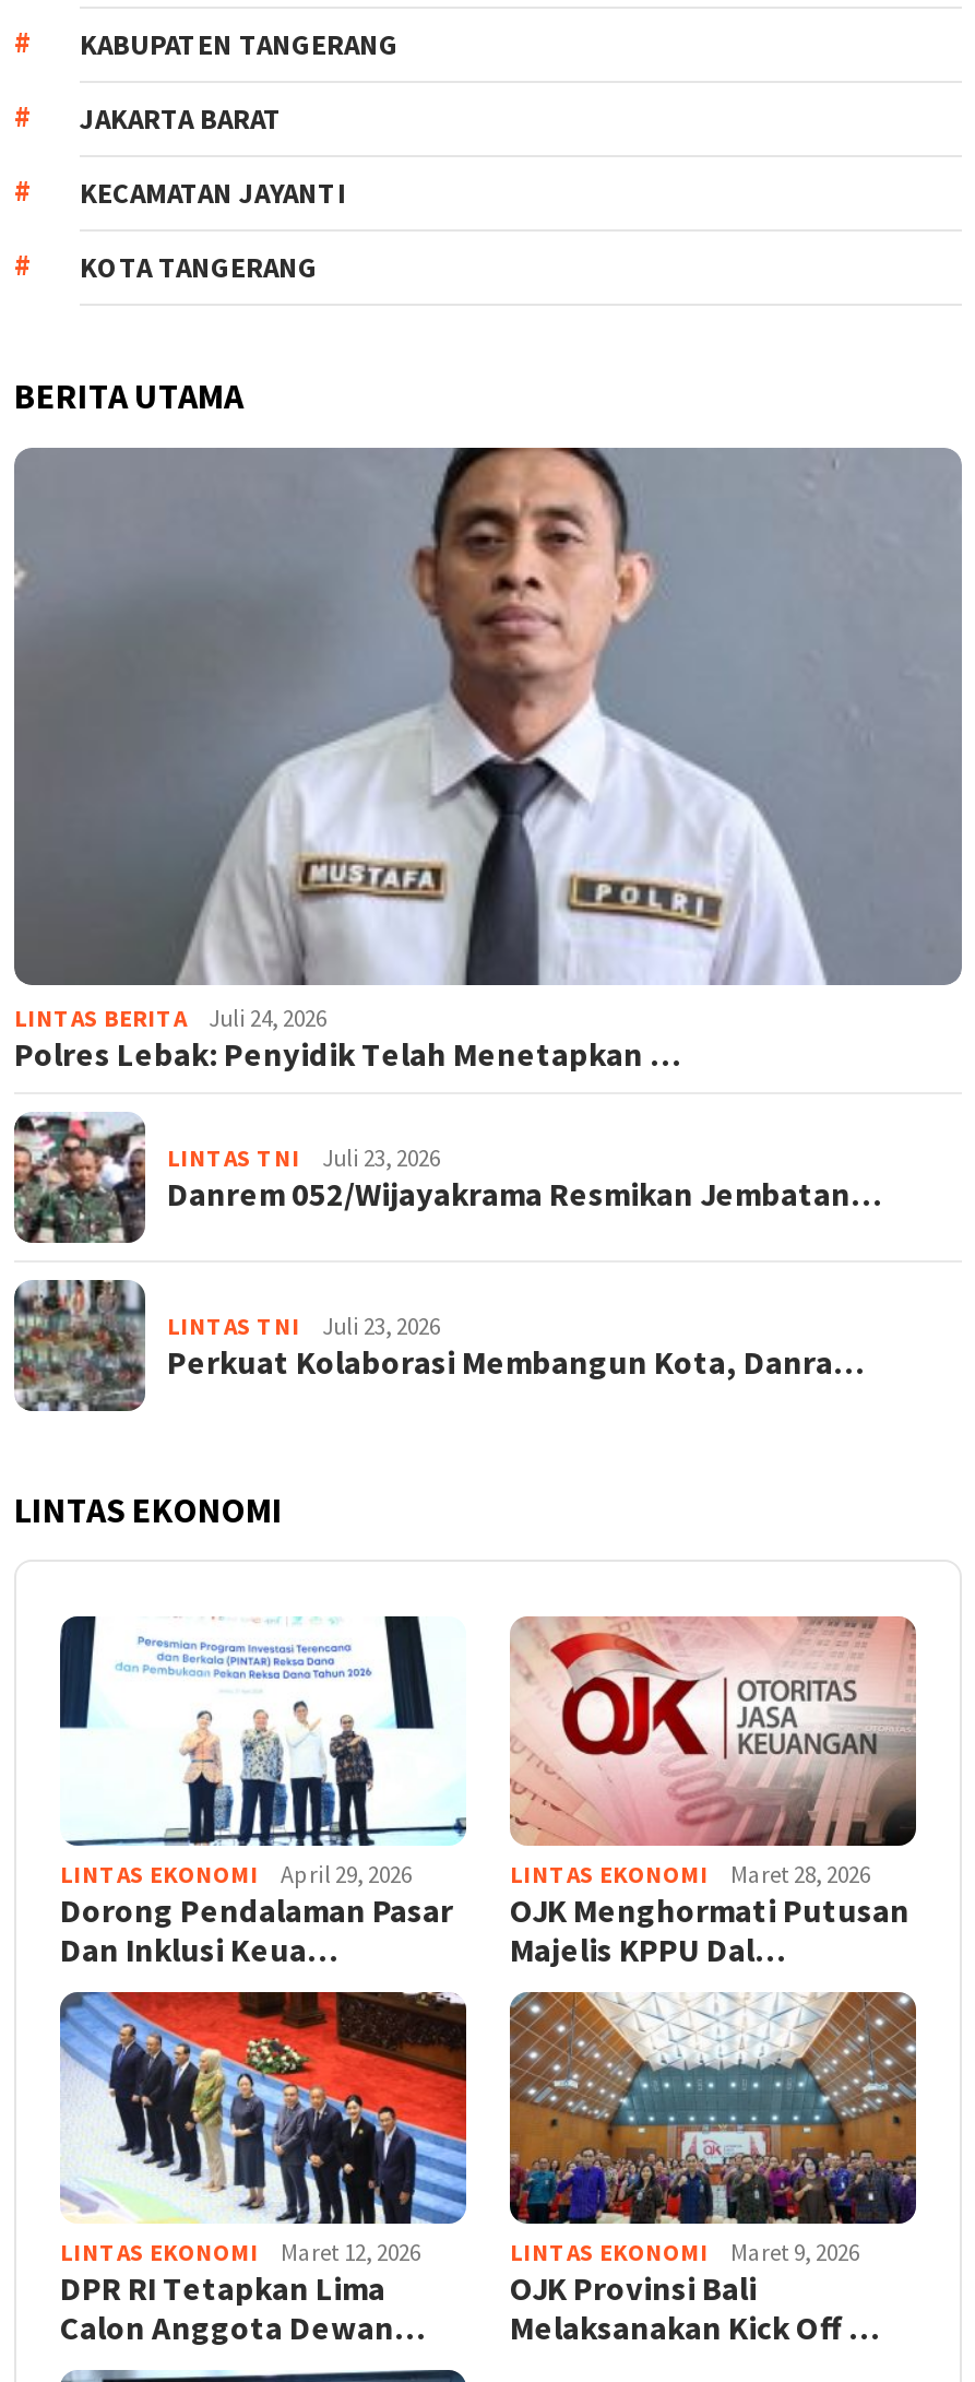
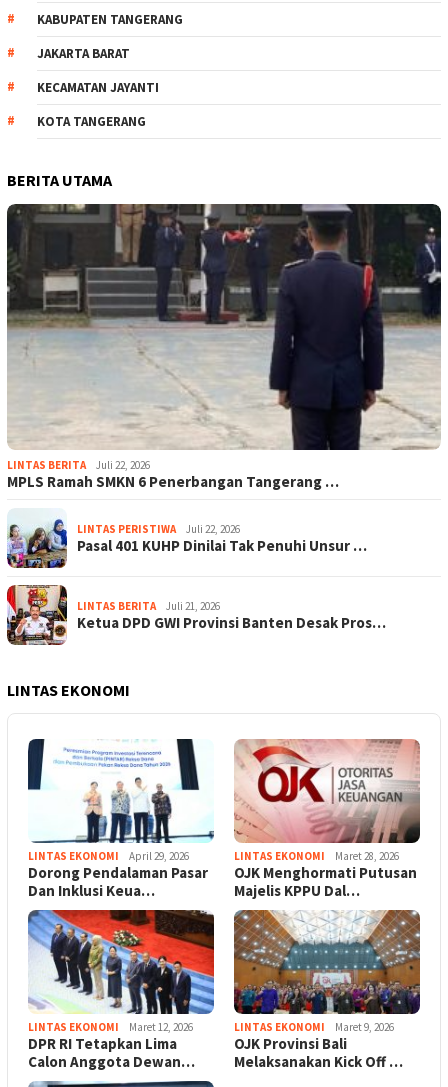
[14,446,962,1074] [image] | Juli 24, 2026 | Polres Lebak: Penyidik Telah Menetapkan … -> [7,203,442,491] [image] | Juli 22, 2026 | MPLS Ramah SMKN 6 Penerbangan Tangerang …
[12,1112,881,1245] [image] | LINTAS TNI | Juli 23, 2026 | Danrem 052/Wijayakrama Resmikan Jembatan… -> [7,509,367,569] [image] | LINTAS PERISTIWA | Juli 22, 2026 | Pasal 401 KUHP Dinilai Tak Penuhi Unsur …
[12,1278,864,1411] [image] | LINTAS TNI | Juli 23, 2026 | Perkuat Kolaborasi Membangun Kota, Danra… -> [6,585,386,646] [image] | LINTAS BERITA | Juli 21, 2026 | Ketua DPD GWI Provinsi Banten Desak Pros…

